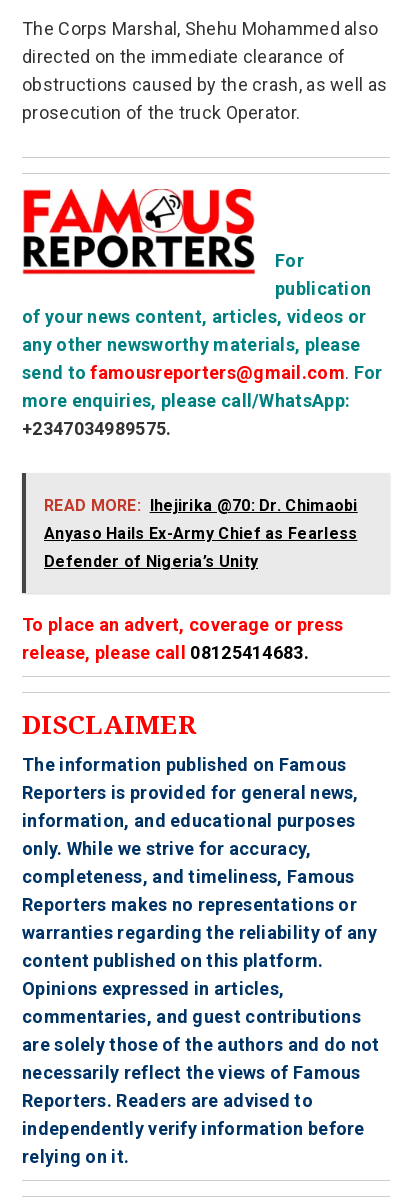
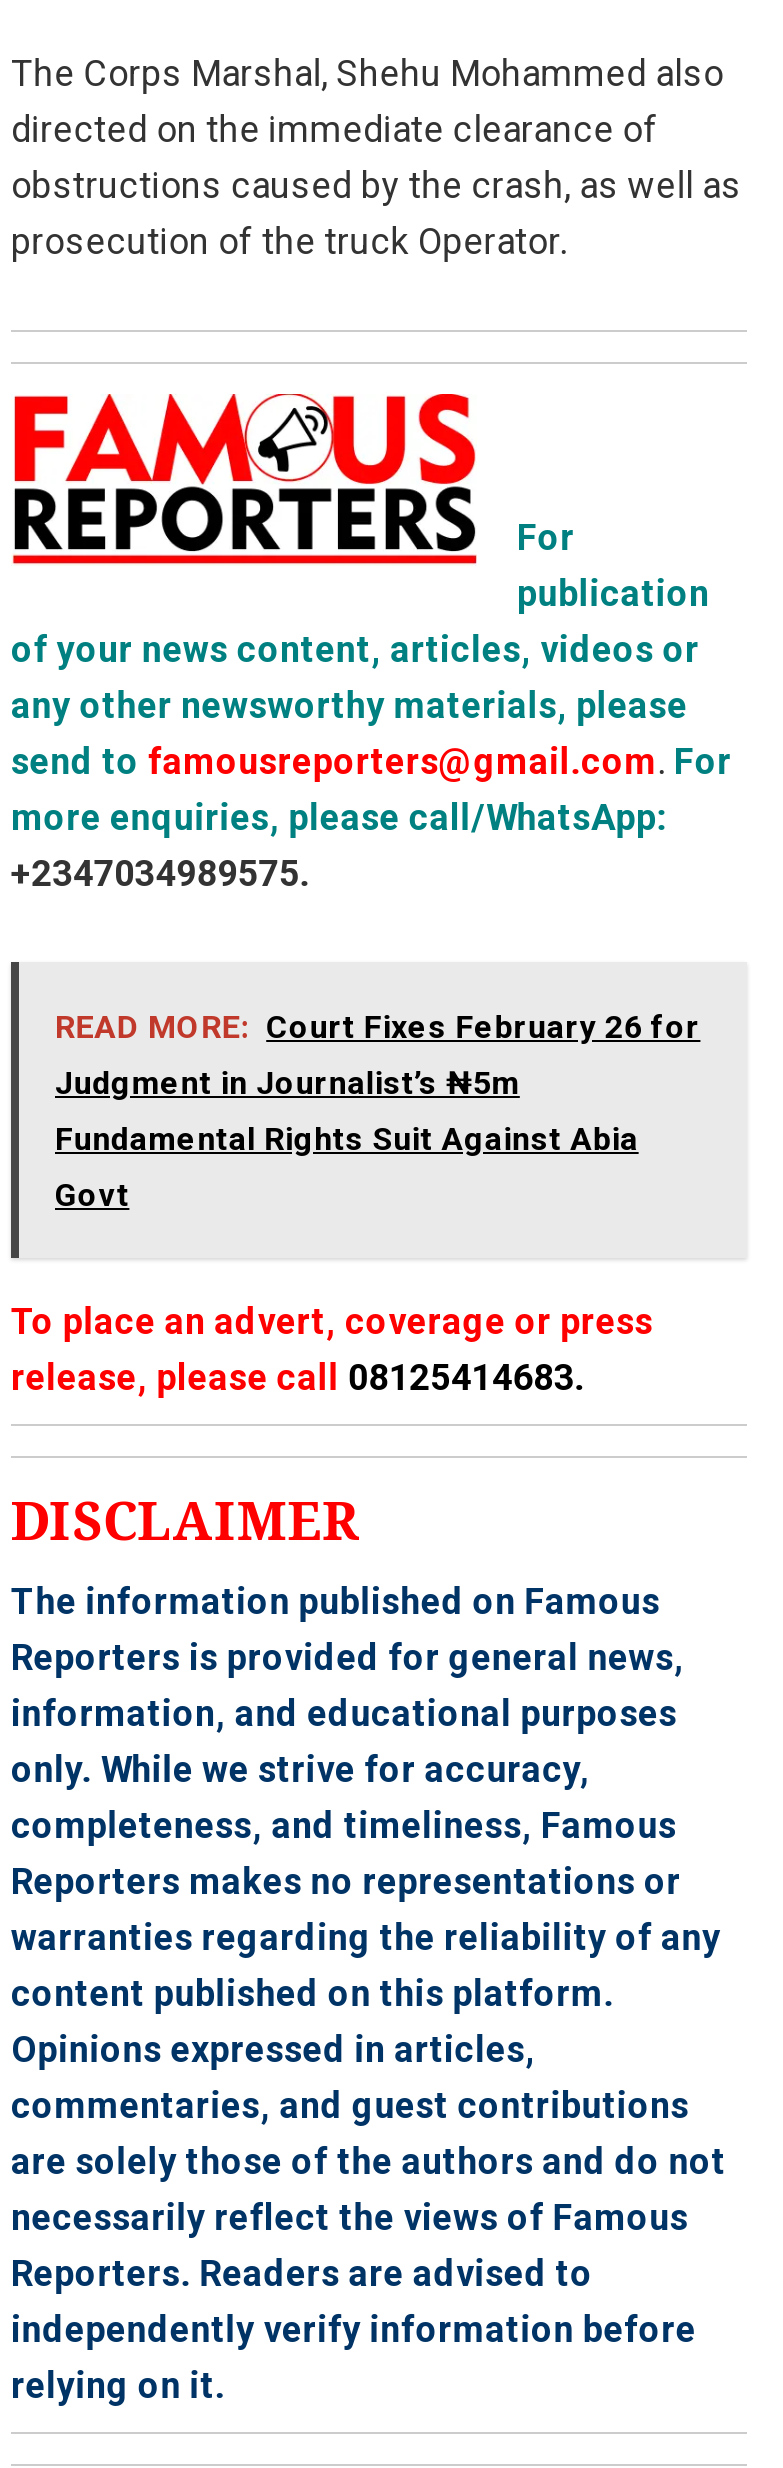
[44,496,358,571] READ MORE: Ihejirika @70: Dr. Chimaobi | Anyaso Hails Ex-Army Chief as Fearless | Defender of Nigeria’s Unity -> [55,1007,700,1213] READ MORE: Court Fixes February 26 for | Judgment in Journalist’s ₦5m | Fundamental Rights Suit Against Abia | Govt

